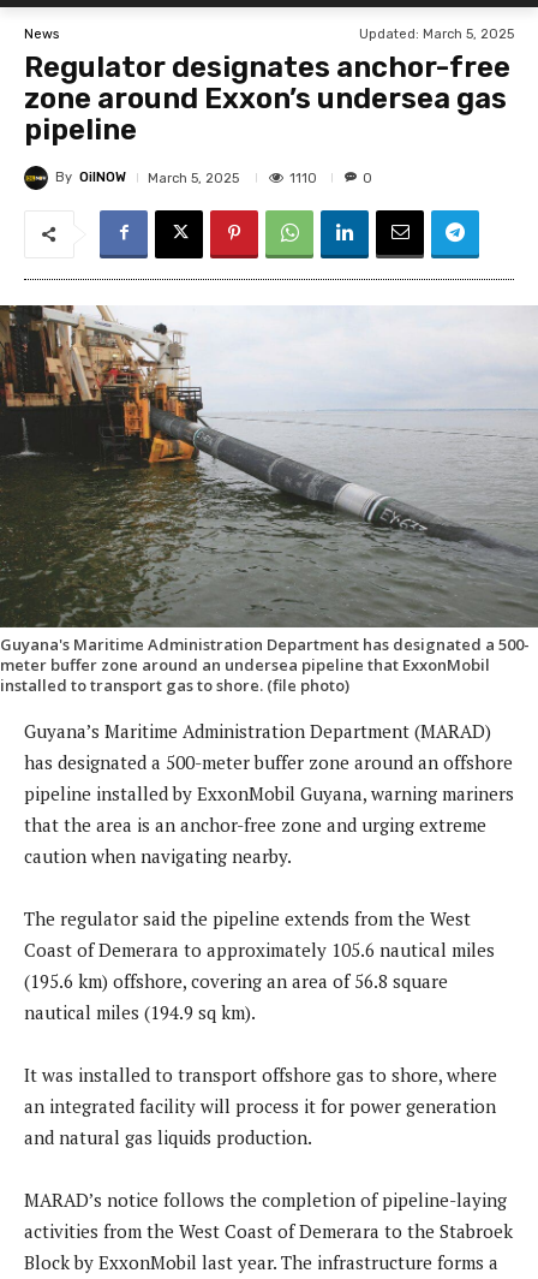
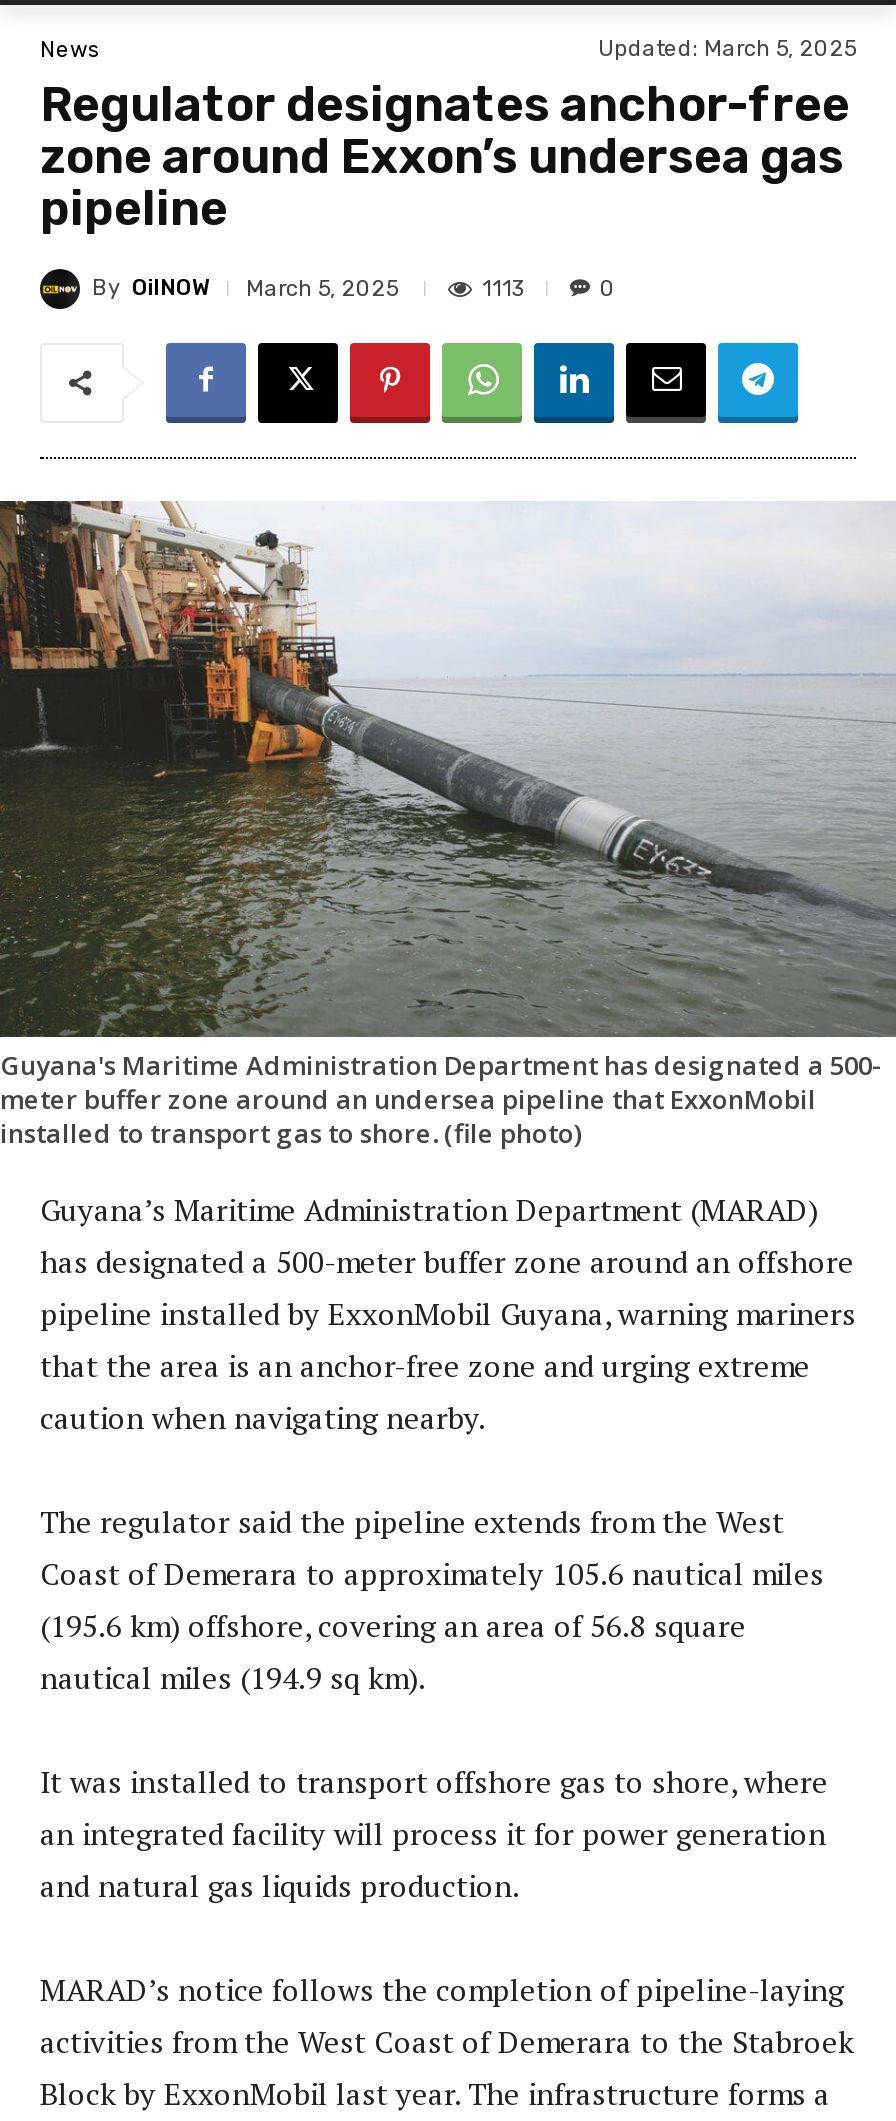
[289,170,317,185] 1110 -> [482,275,524,301] 1113

